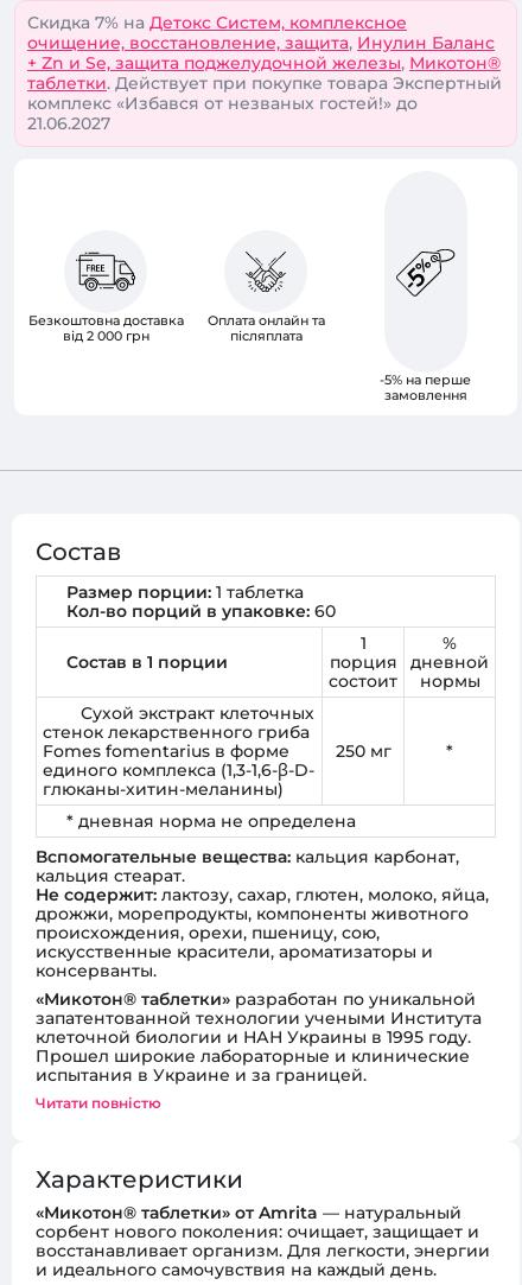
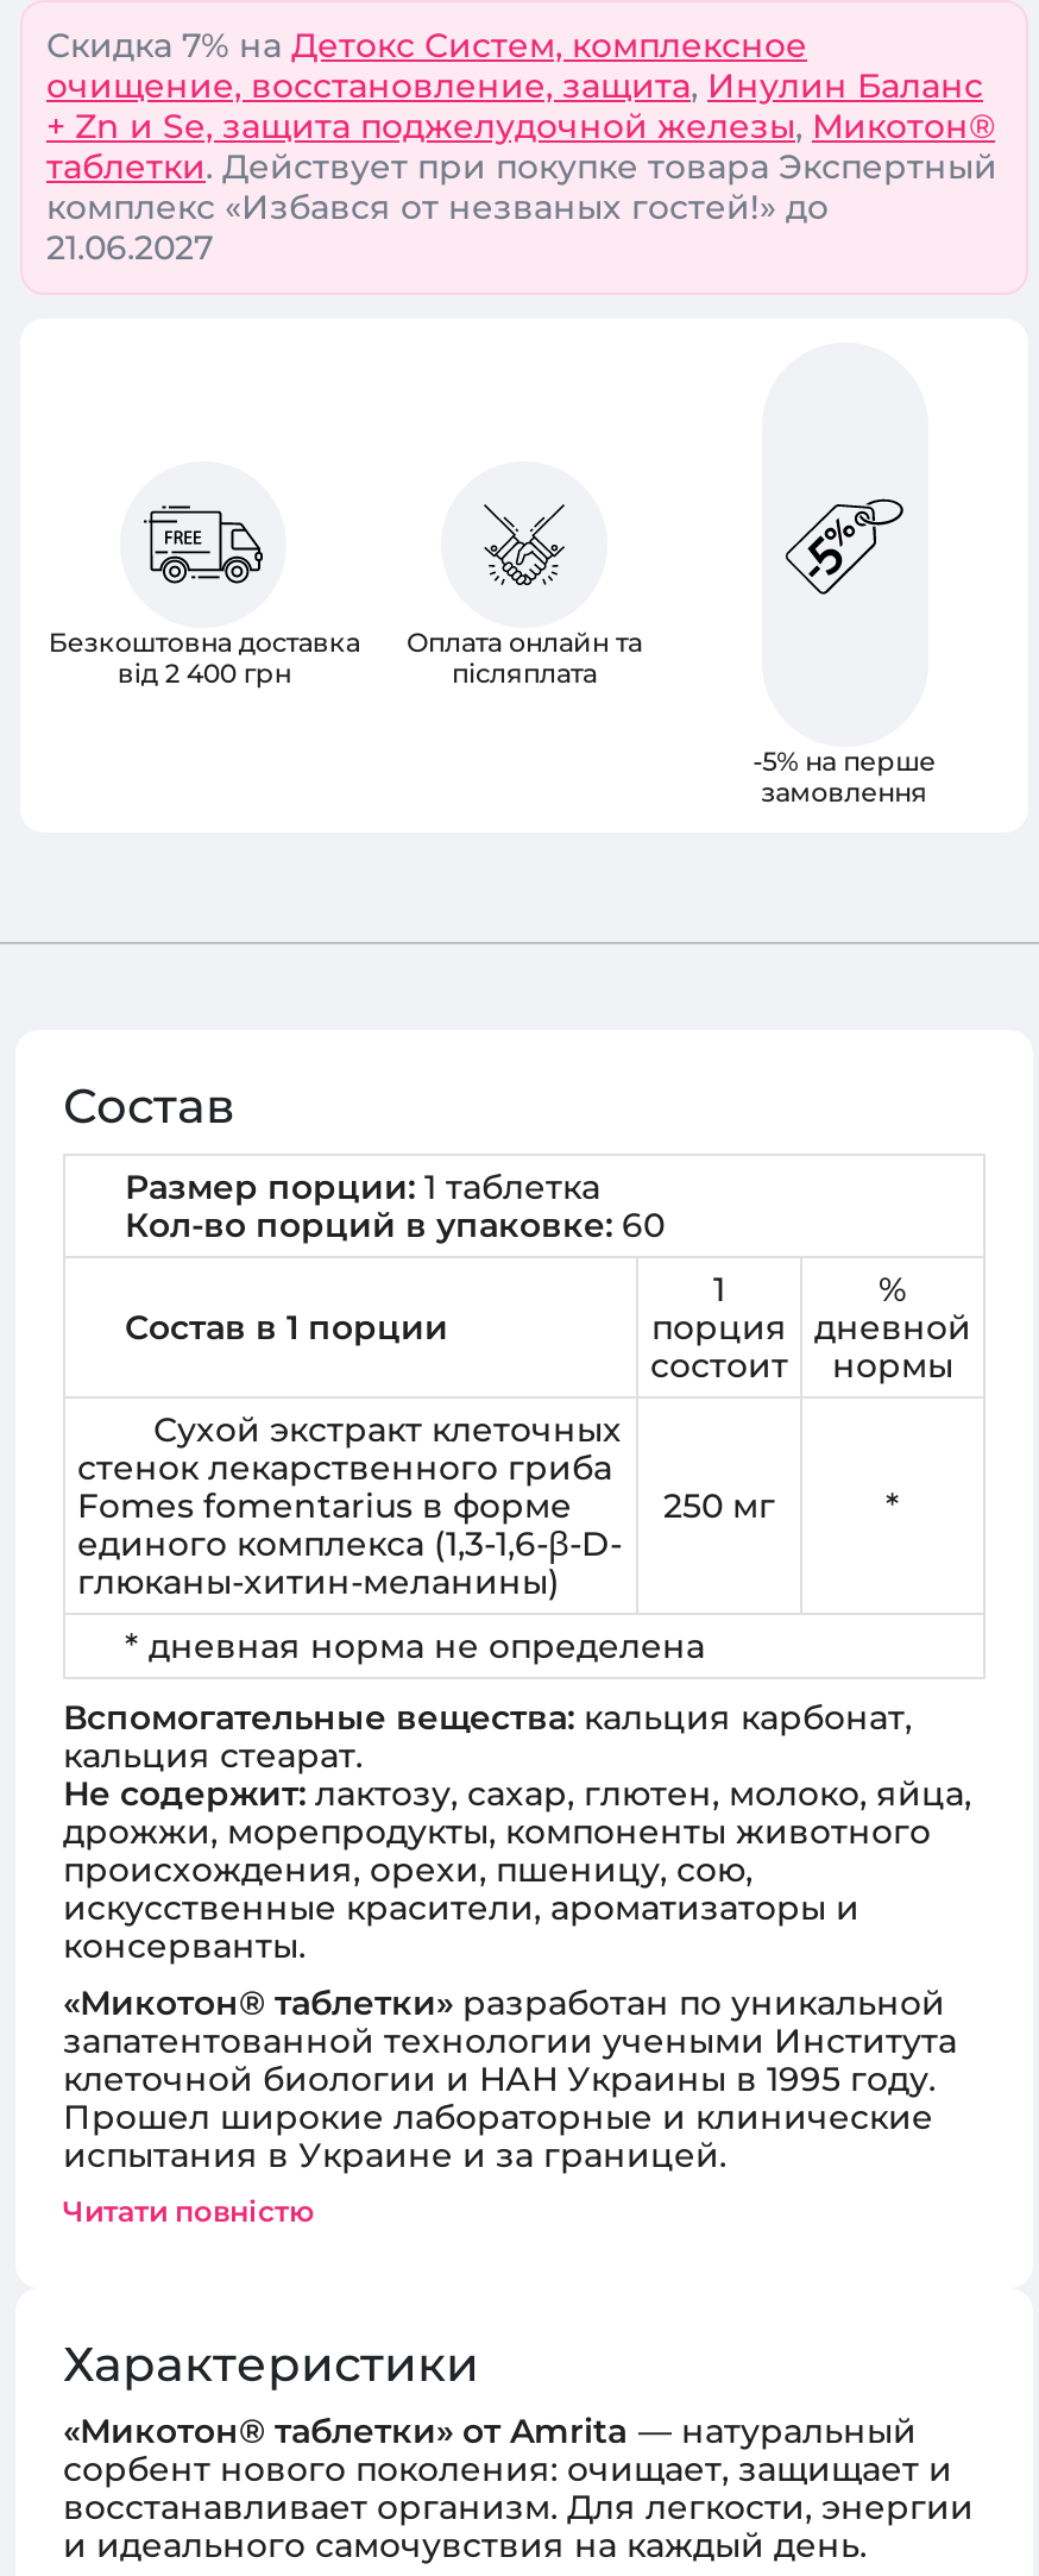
[63,327,149,344] від 2 000 грн -> [117,656,291,690] від 2 400 грн

